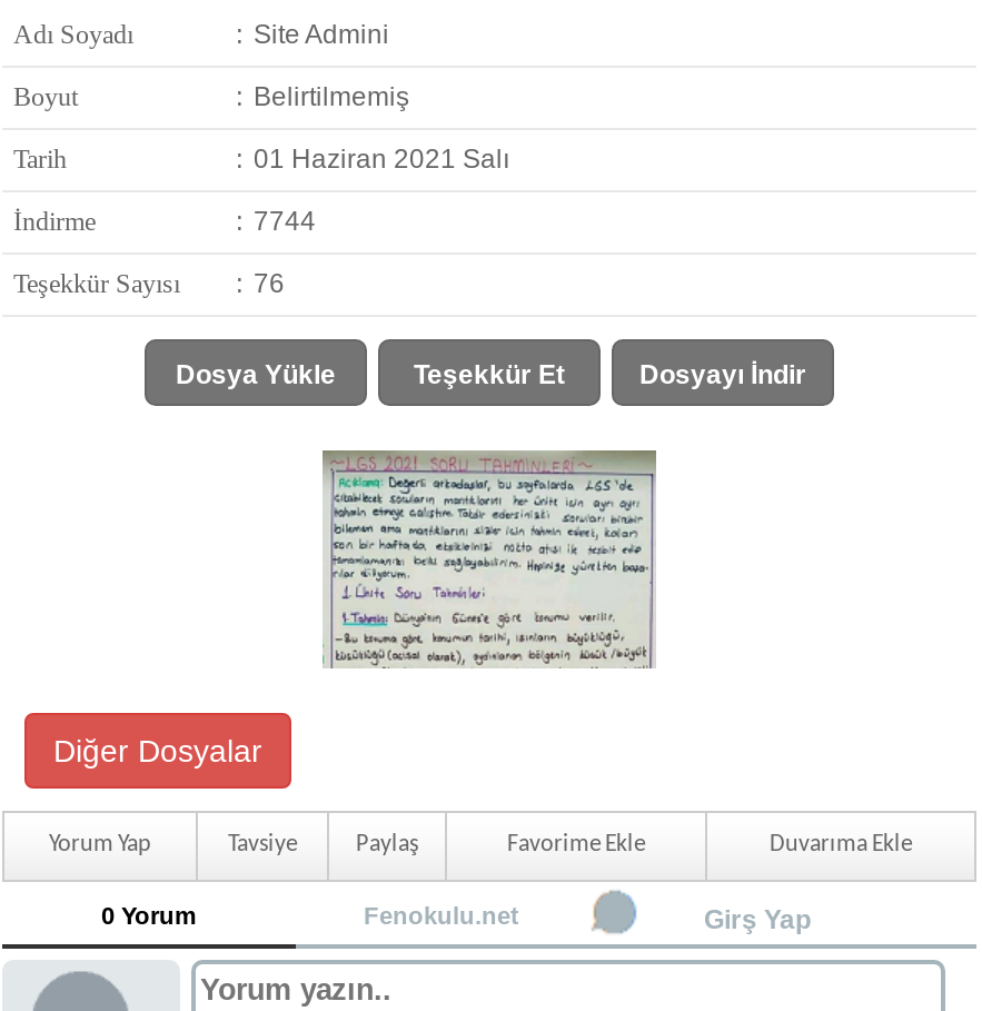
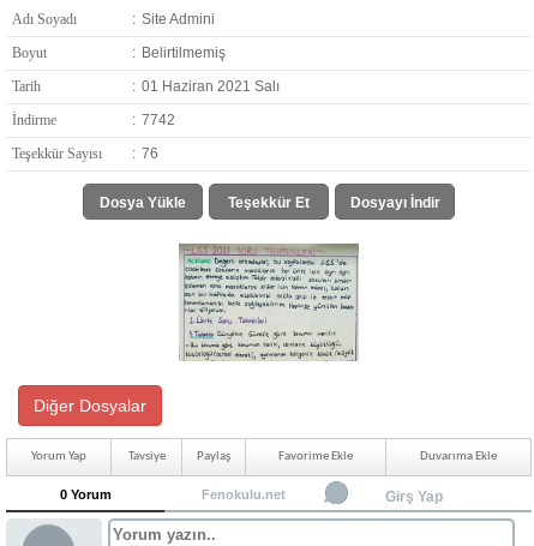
[236,206,316,237] : 7744 -> [132,112,175,128] : 7742

